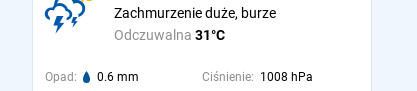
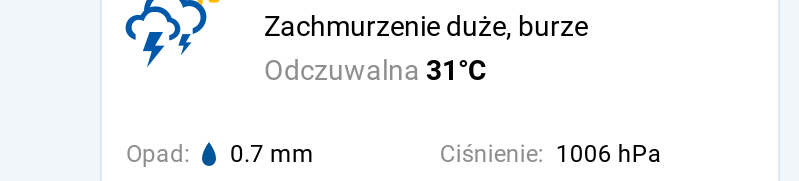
[45,70,139,84] Opad: 0.6 mm -> [126,140,314,168] Opad: 0.7 mm
[202,70,313,84] Ciśnienie: 1008 hPa -> [440,140,662,168] Ciśnienie: 1006 hPa

